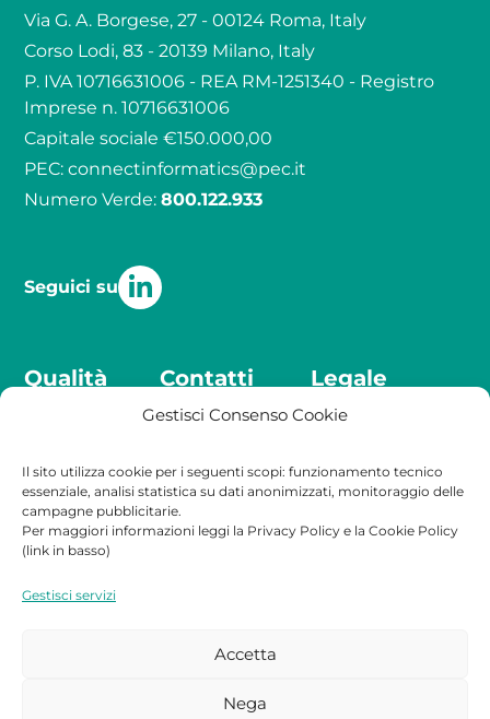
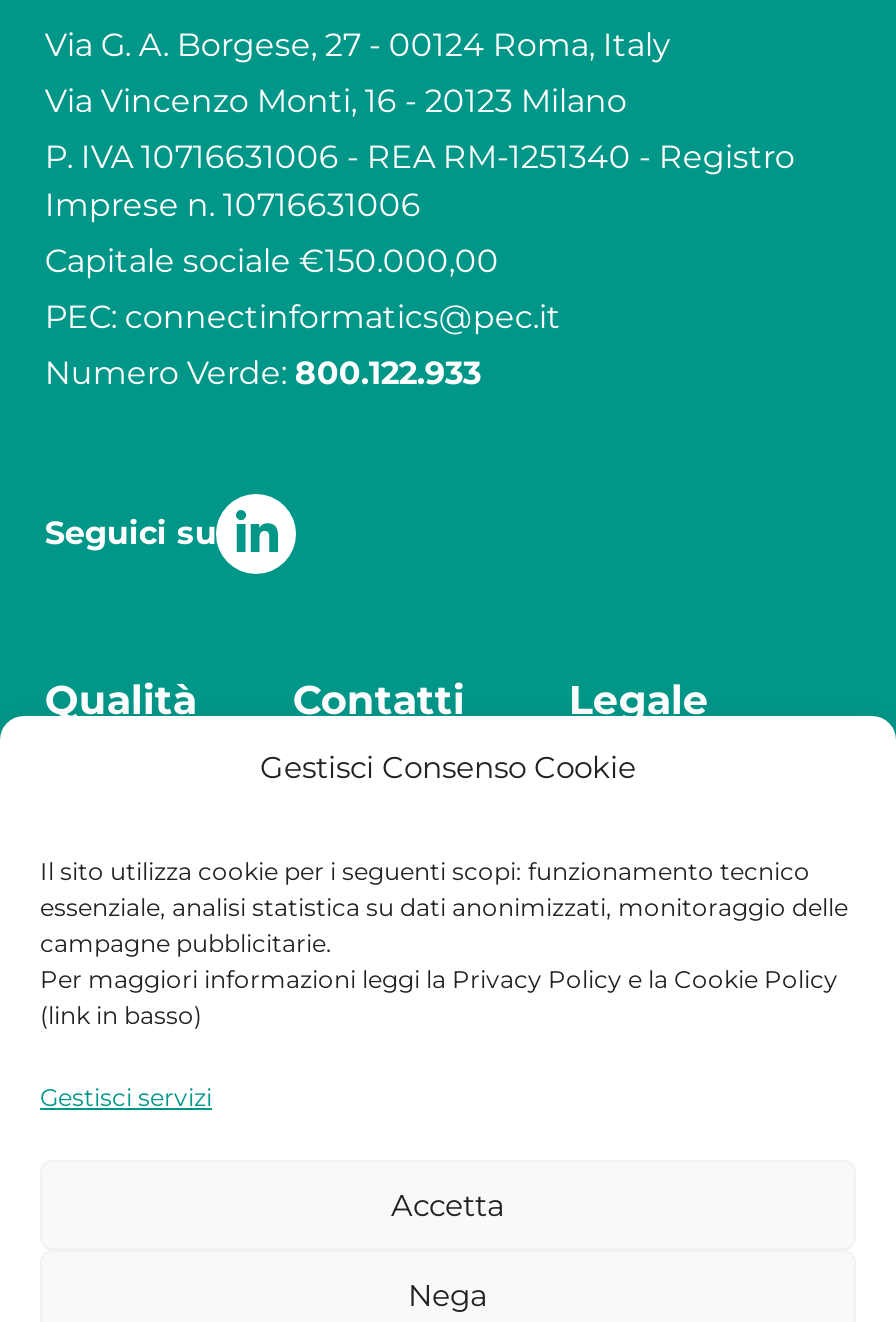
[24,40,315,61] Corso Lodi, 83 - 20139 Milano, Italy -> [45,81,627,119] Via Vincenzo Monti, 16 - 20123 Milano

